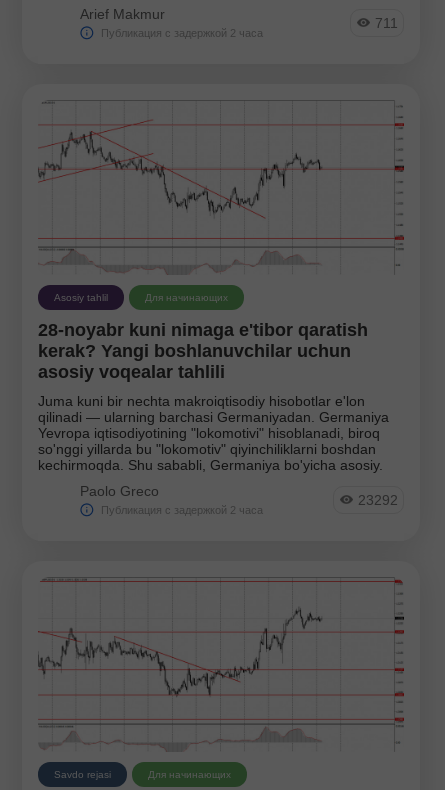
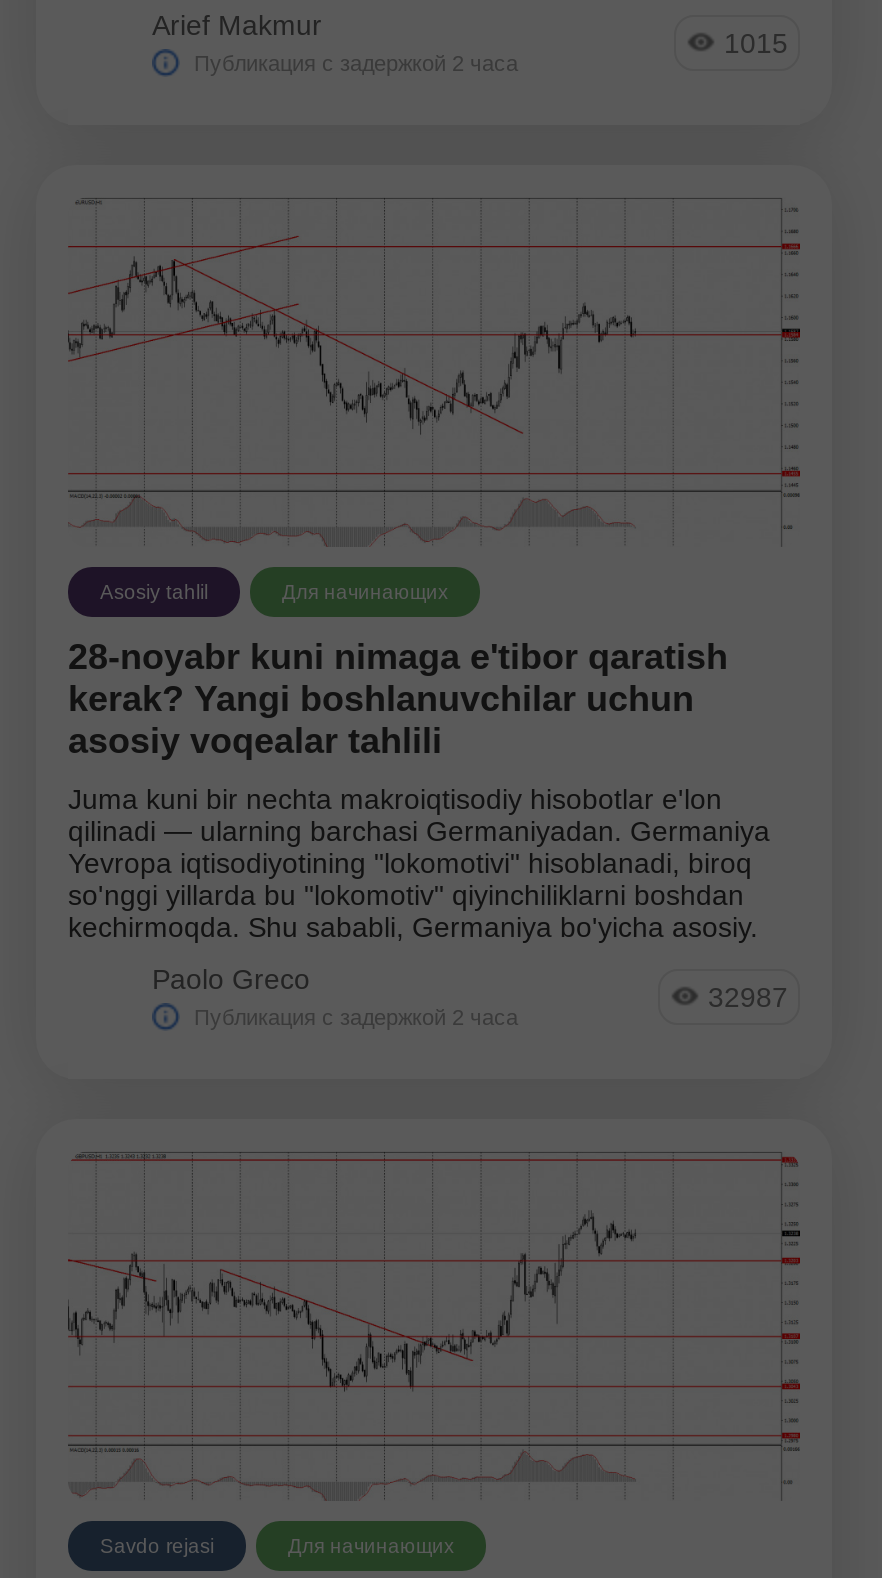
[375,15,398,31] 711 -> [724,27,788,59] 1015
[358,492,398,508] 23292 -> [708,981,788,1013] 32987

